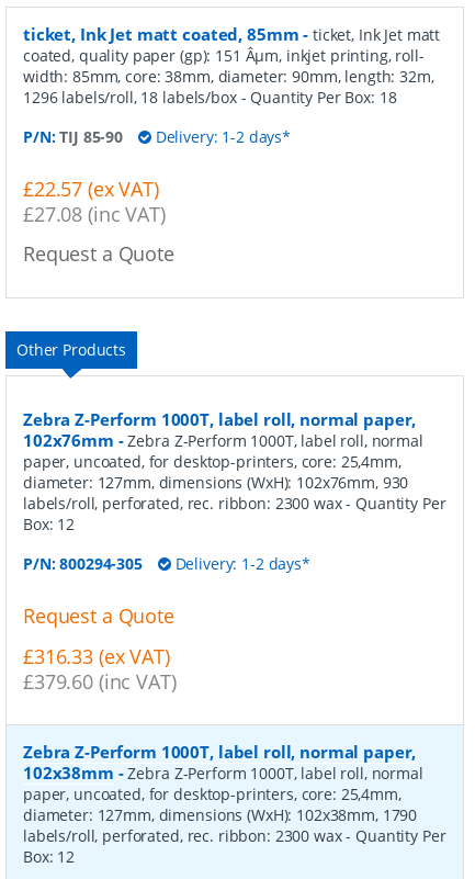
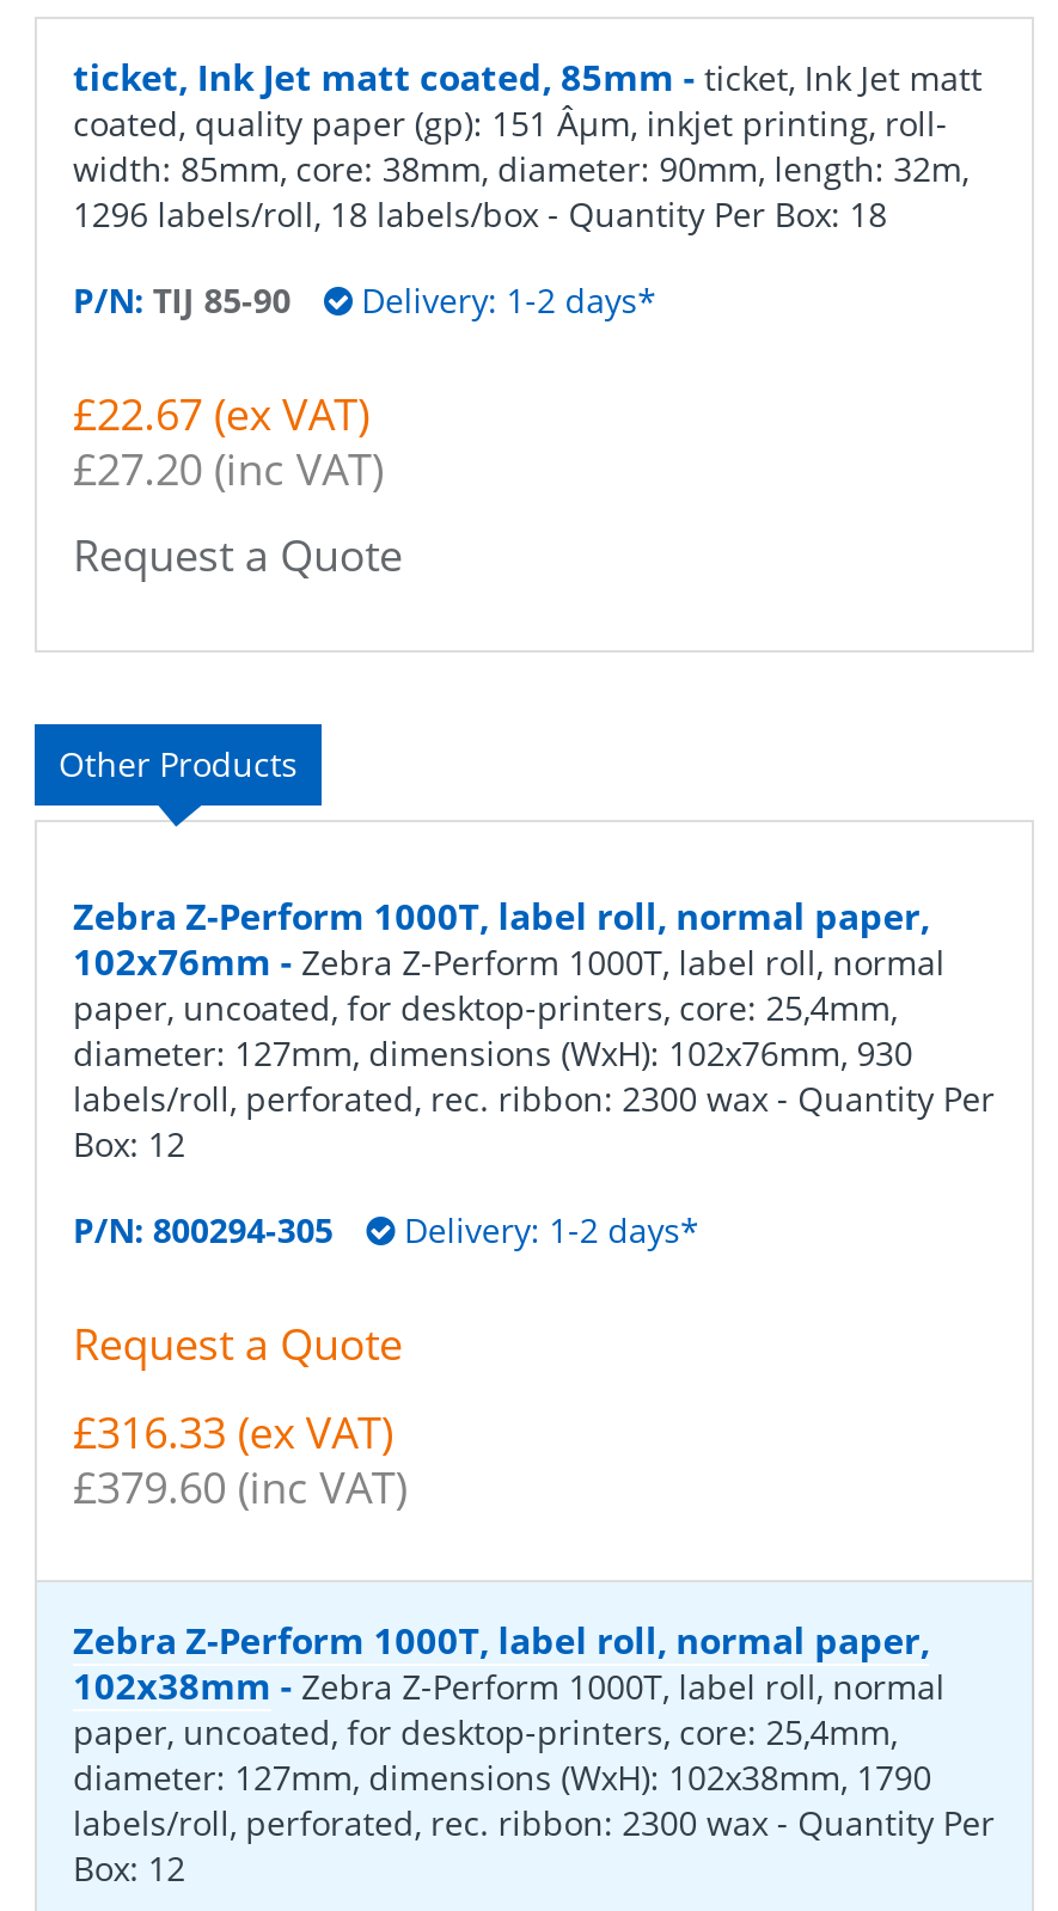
[23,176,159,202] £22.57 (ex VAT) -> [73,385,369,442] £22.67 (ex VAT)
[23,201,165,227] £27.08 (inc VAT) -> [73,440,383,497] £27.20 (inc VAT)

